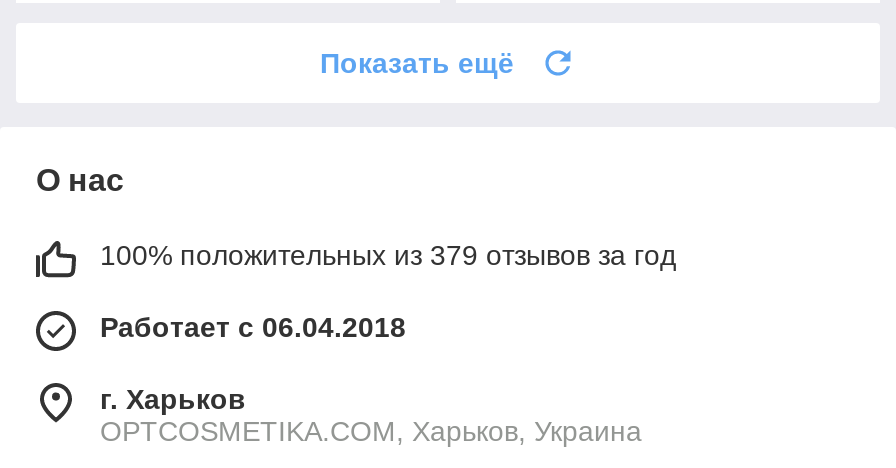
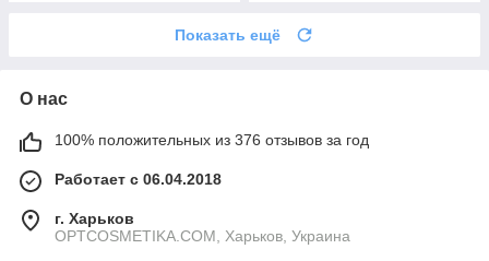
[100,240,676,272] 100% положительных из 379 отзывов за год -> [55,131,369,149] 100% положительных из 376 отзывов за год

